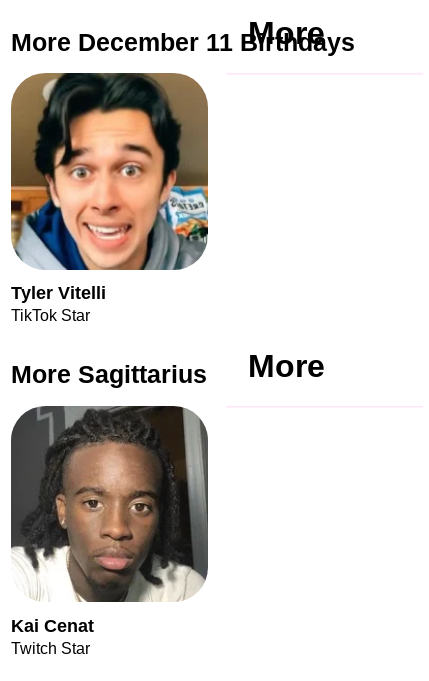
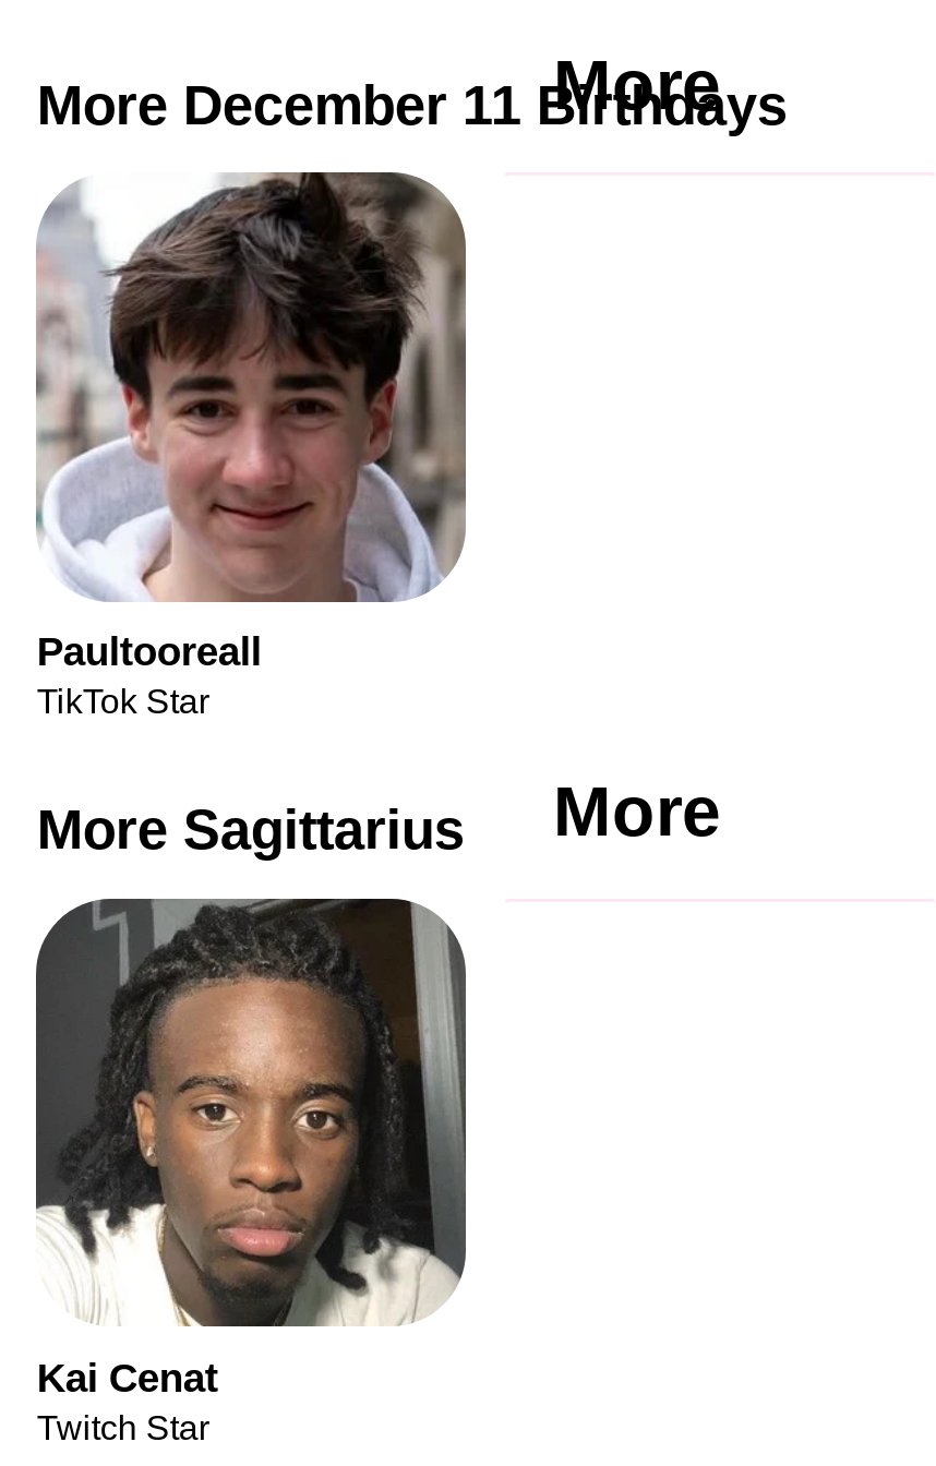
[10,72,209,303] [image] | Tyler Vitelli -> [36,170,466,675] [image] | Paultooreall

